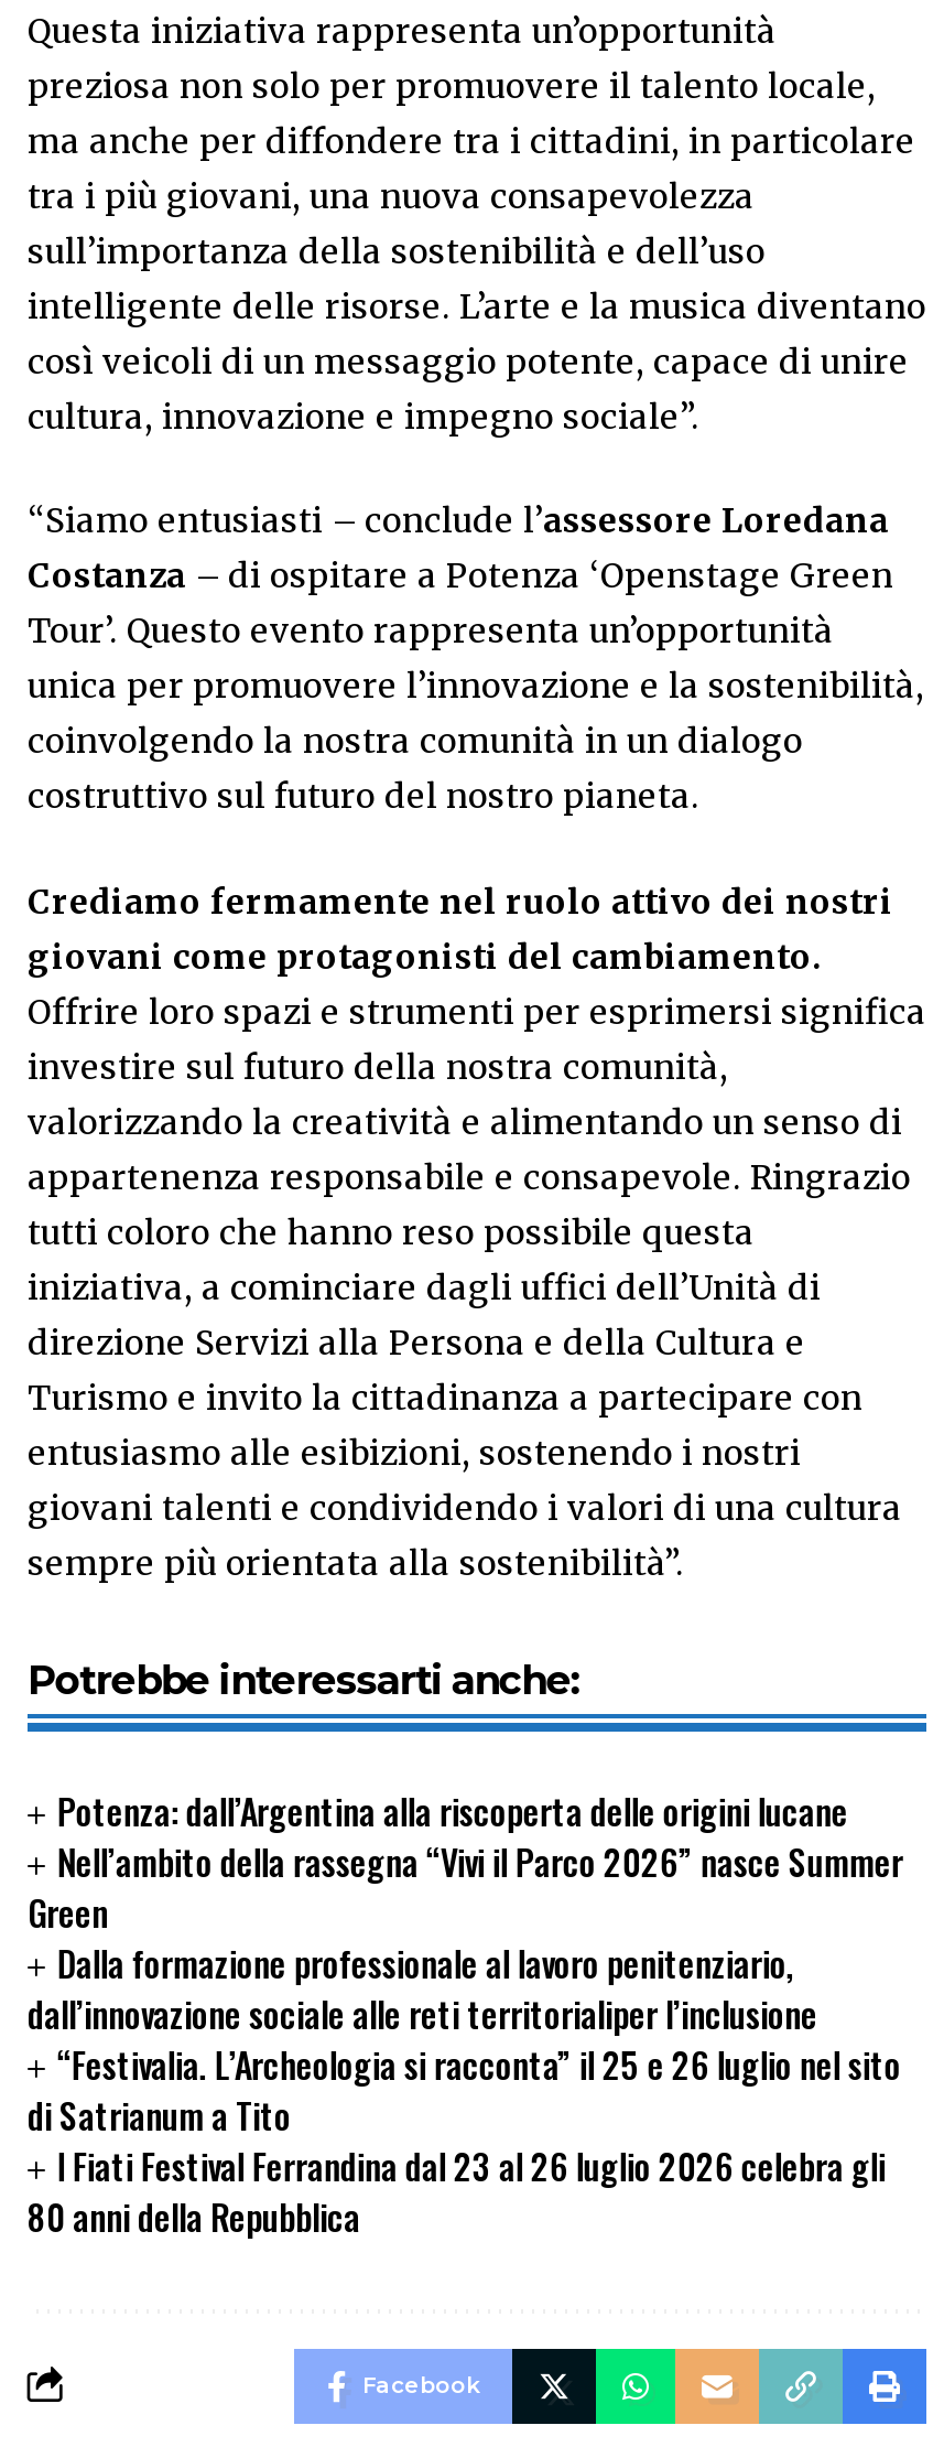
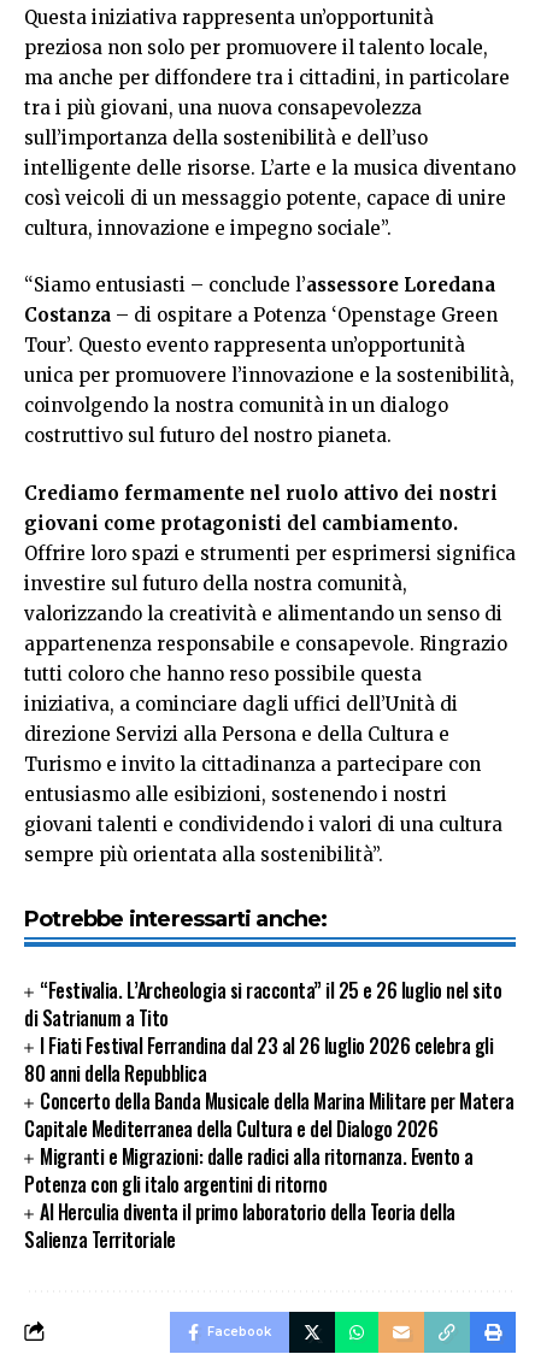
[28,1784,903,2040] Potenza: dall’Argentina alla riscoperta delle origini lucane | Nell’ambito della rassegna “Vivi il Parco 2026” nasce Summer | Green | Dalla formazione professionale al lavoro penitenziario, | dall’innovazione sociale alle reti territorialiper l’inclusione -> none
moved [28,2038,901,2243] -> [24,976,502,1088]: “Festivalia. L’Archeologia si racconta” il 25 e 26 luglio nel sito | di Satrianum a Tito | l Fiati Festival Ferrandina dal 23 al 26 luglio 2026 celebra gli | 80 anni della Repubblica
none -> [24,1086,514,1254] Concerto della Banda Musicale della Marina Militare per Matera | Capitale Mediterranea della Cultura e del Dialogo 2026 | Migranti e Migrazioni: dalle radici alla ritornanza. Evento a | Potenza con gli italo argentini di ritorno | AI Herculia diventa il primo laboratorio della Teoria della | Salienza Territoriale

